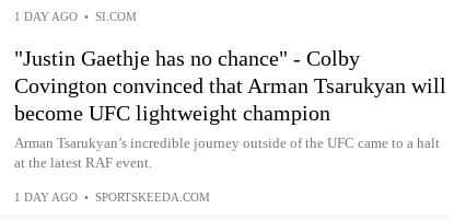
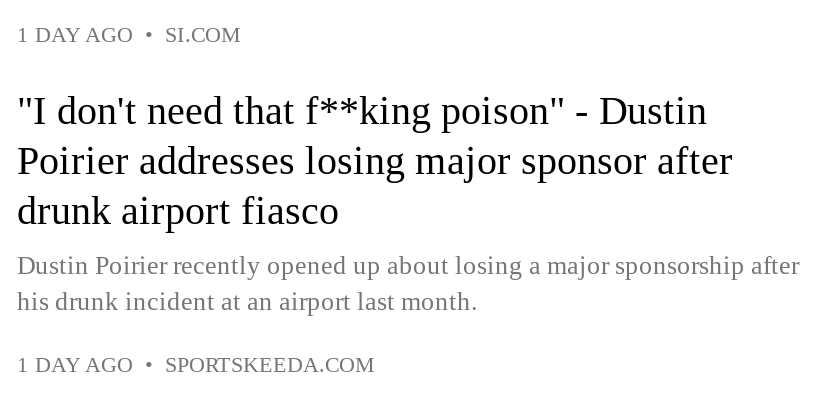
[14,46,446,171] "Justin Gaethje has no chance" - Colby | Covington convinced that Arman Tsarukyan will | become UFC lightweight champion | Arman Tsarukyan’s incredible journey outside of the UFC came to a halt | at the latest RAF event. -> [17,88,799,316] "I don't need that f**king poison" - Dustin | Poirier addresses losing major sponsor after | drunk airport fiasco | Dustin Poirier recently opened up about losing a major sponsorship after | his drunk incident at an airport last month.

